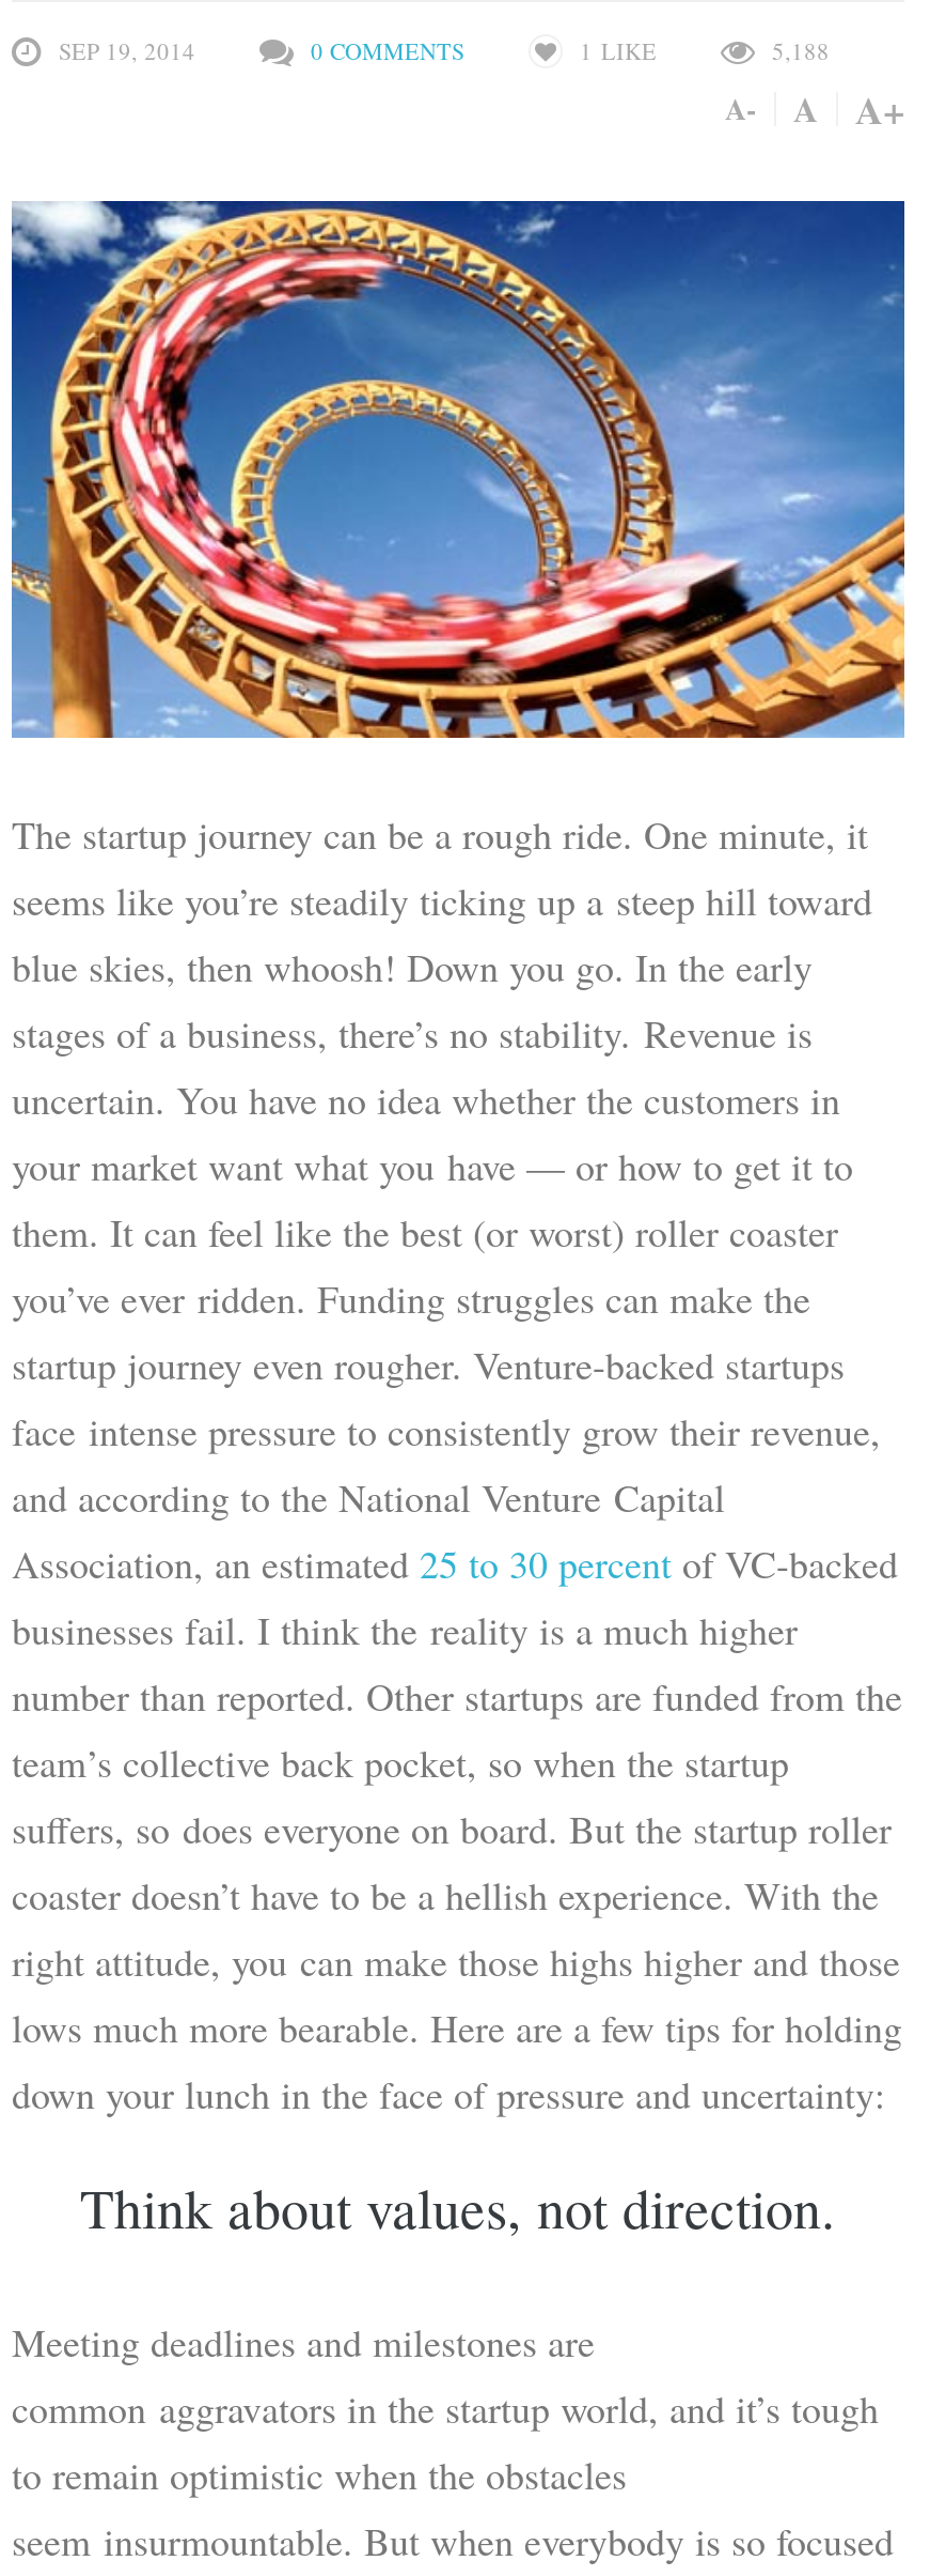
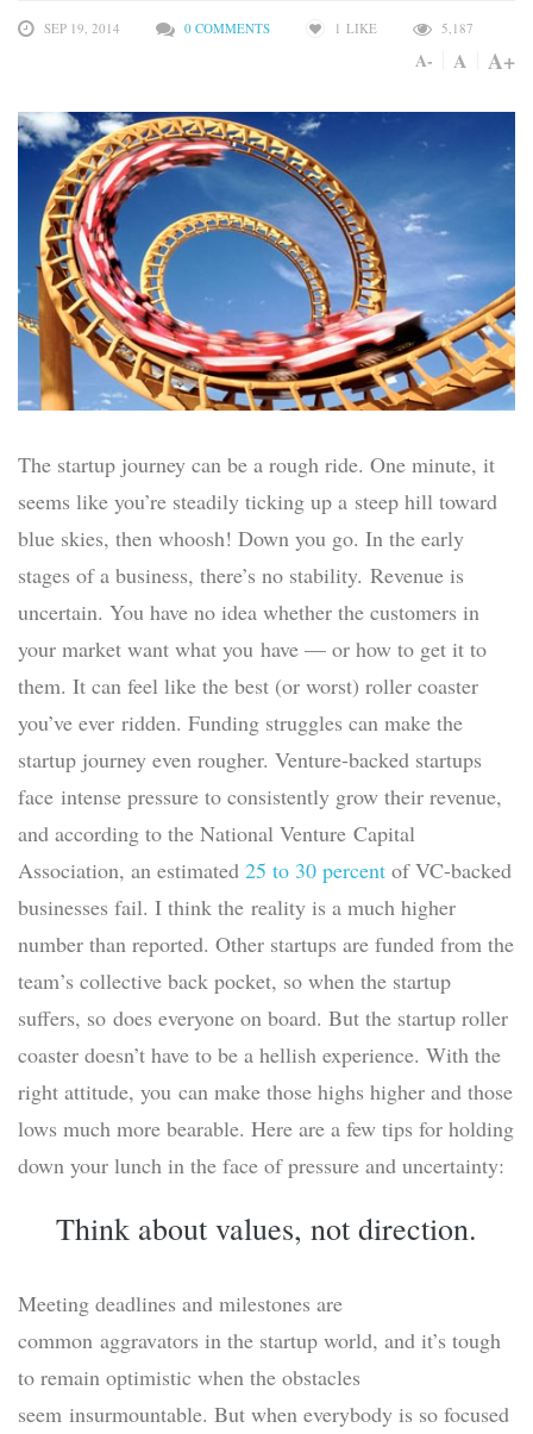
[766,33,830,65] 5,188 -> [438,18,474,36] 5,187

